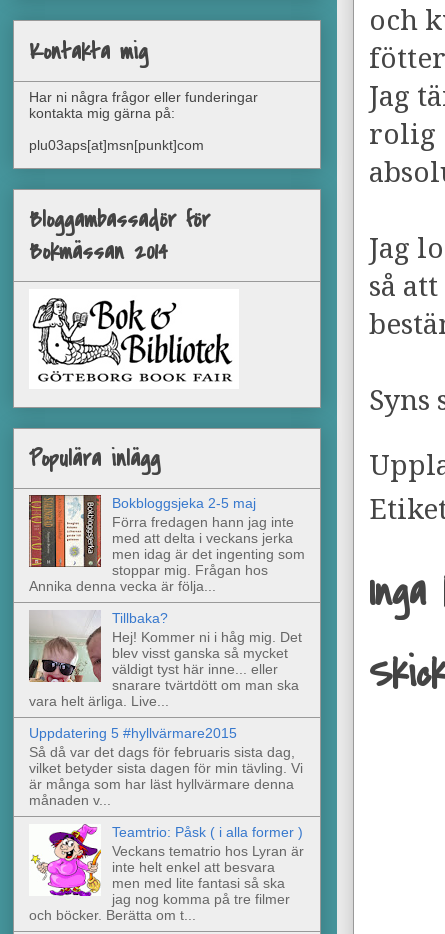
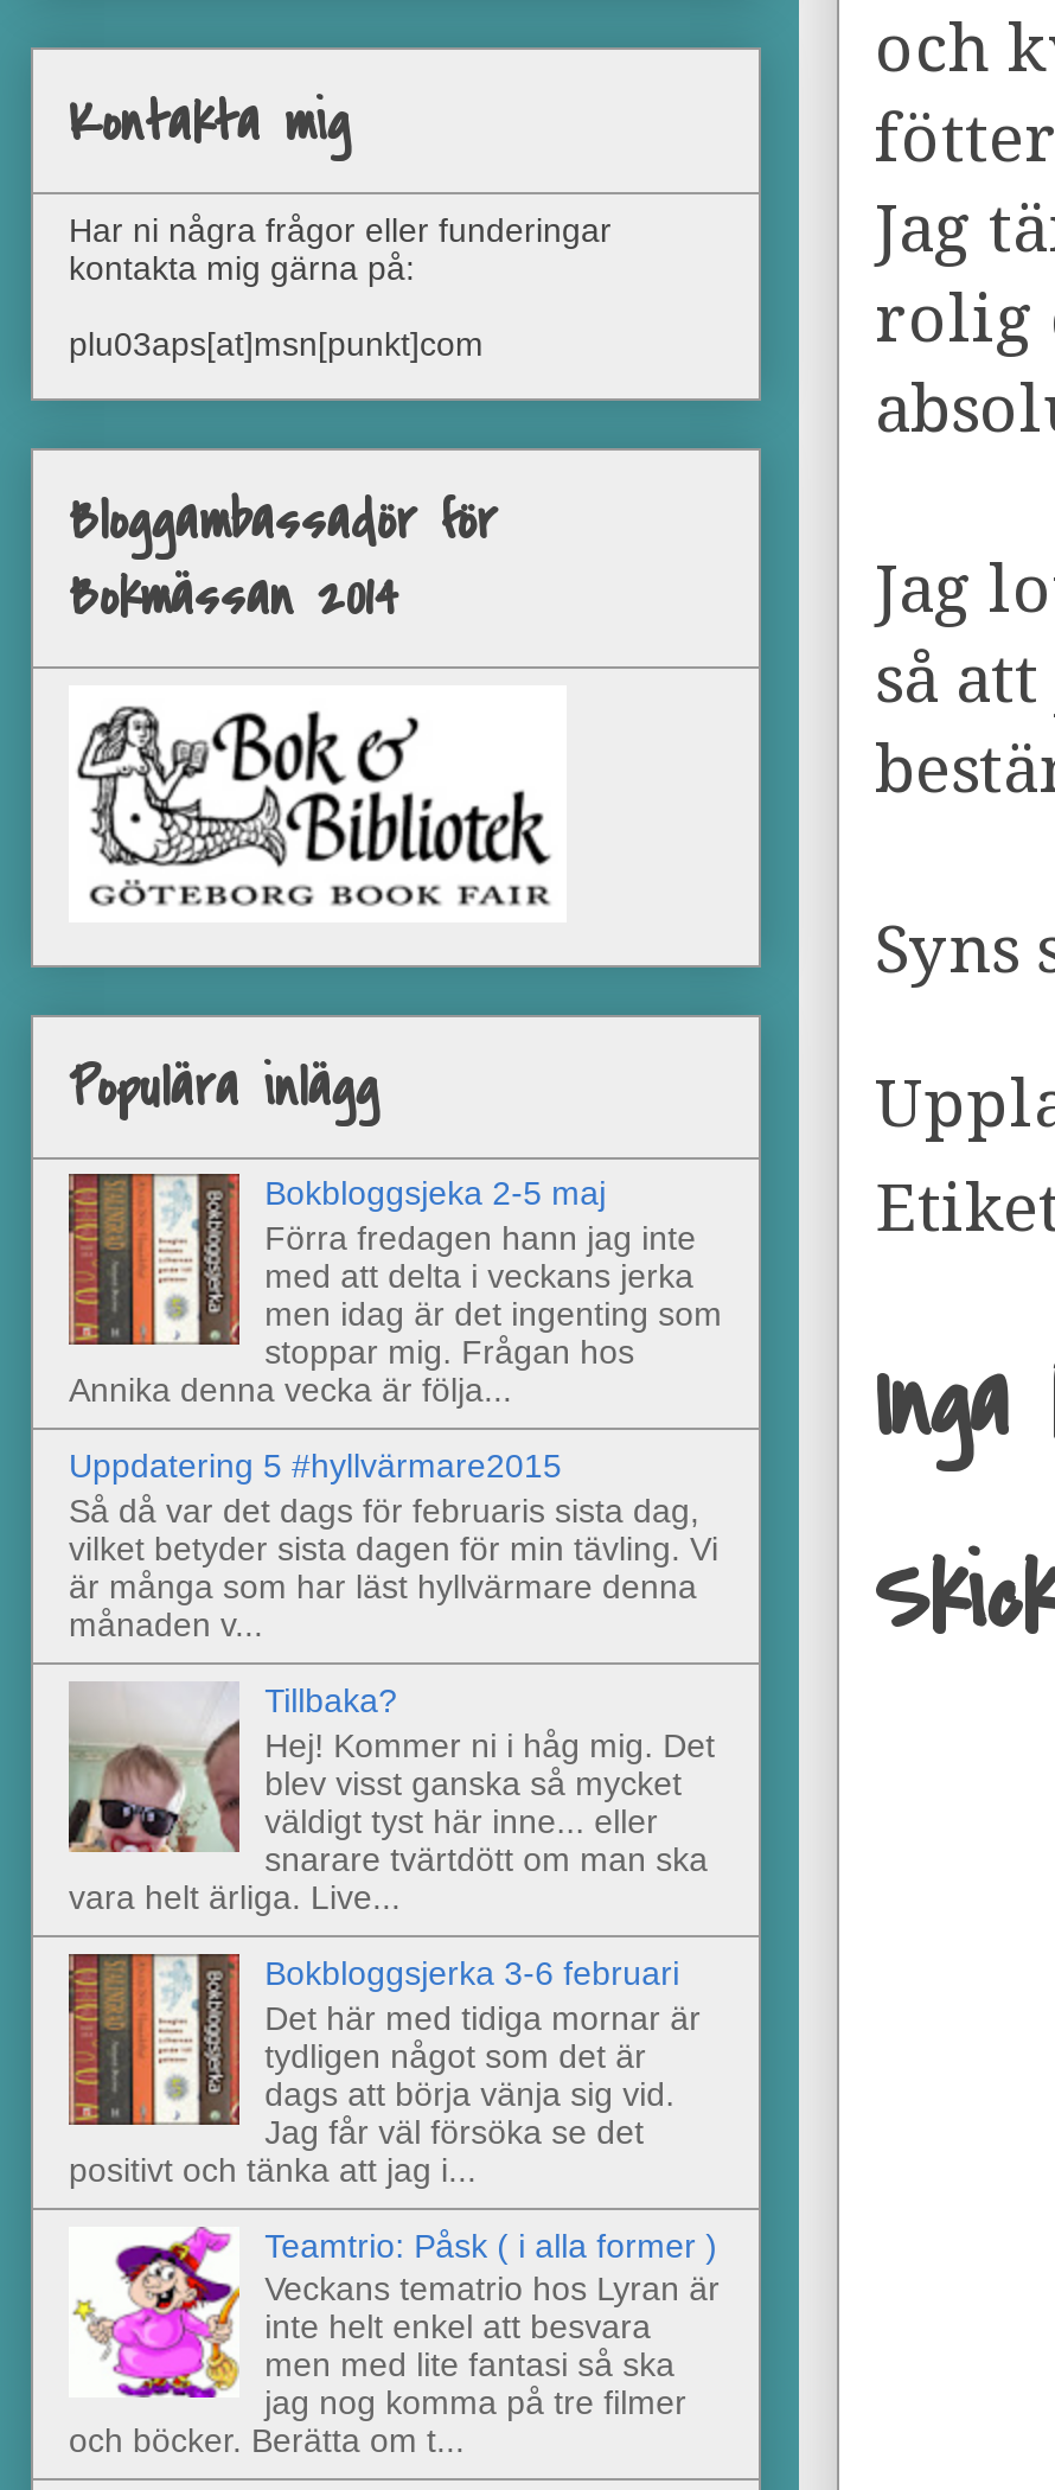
none -> [69,1953,701,2188] Bokbloggsjerka 3-6 februari | Det här med tidiga mornar är | tydligen något som det är | dags att börja vänja sig vid. | Jag får väl försöka se det | positivt och tänka att jag i...
moved [29,725,303,808] -> [69,1447,718,1643]: Uppdatering 5 #hyllvärmare2015 | Så då var det dags för februaris sista dag, | vilket betyder sista dagen för min tävling. Vi | är många som har läst hyllvärmare denna | månaden v...

